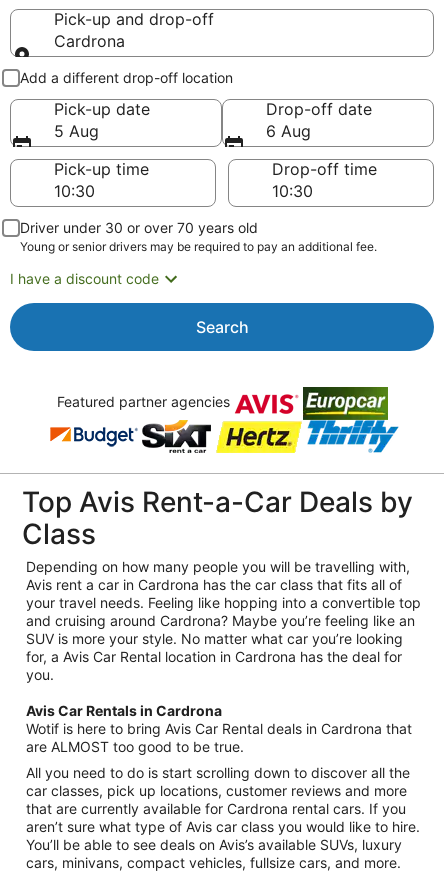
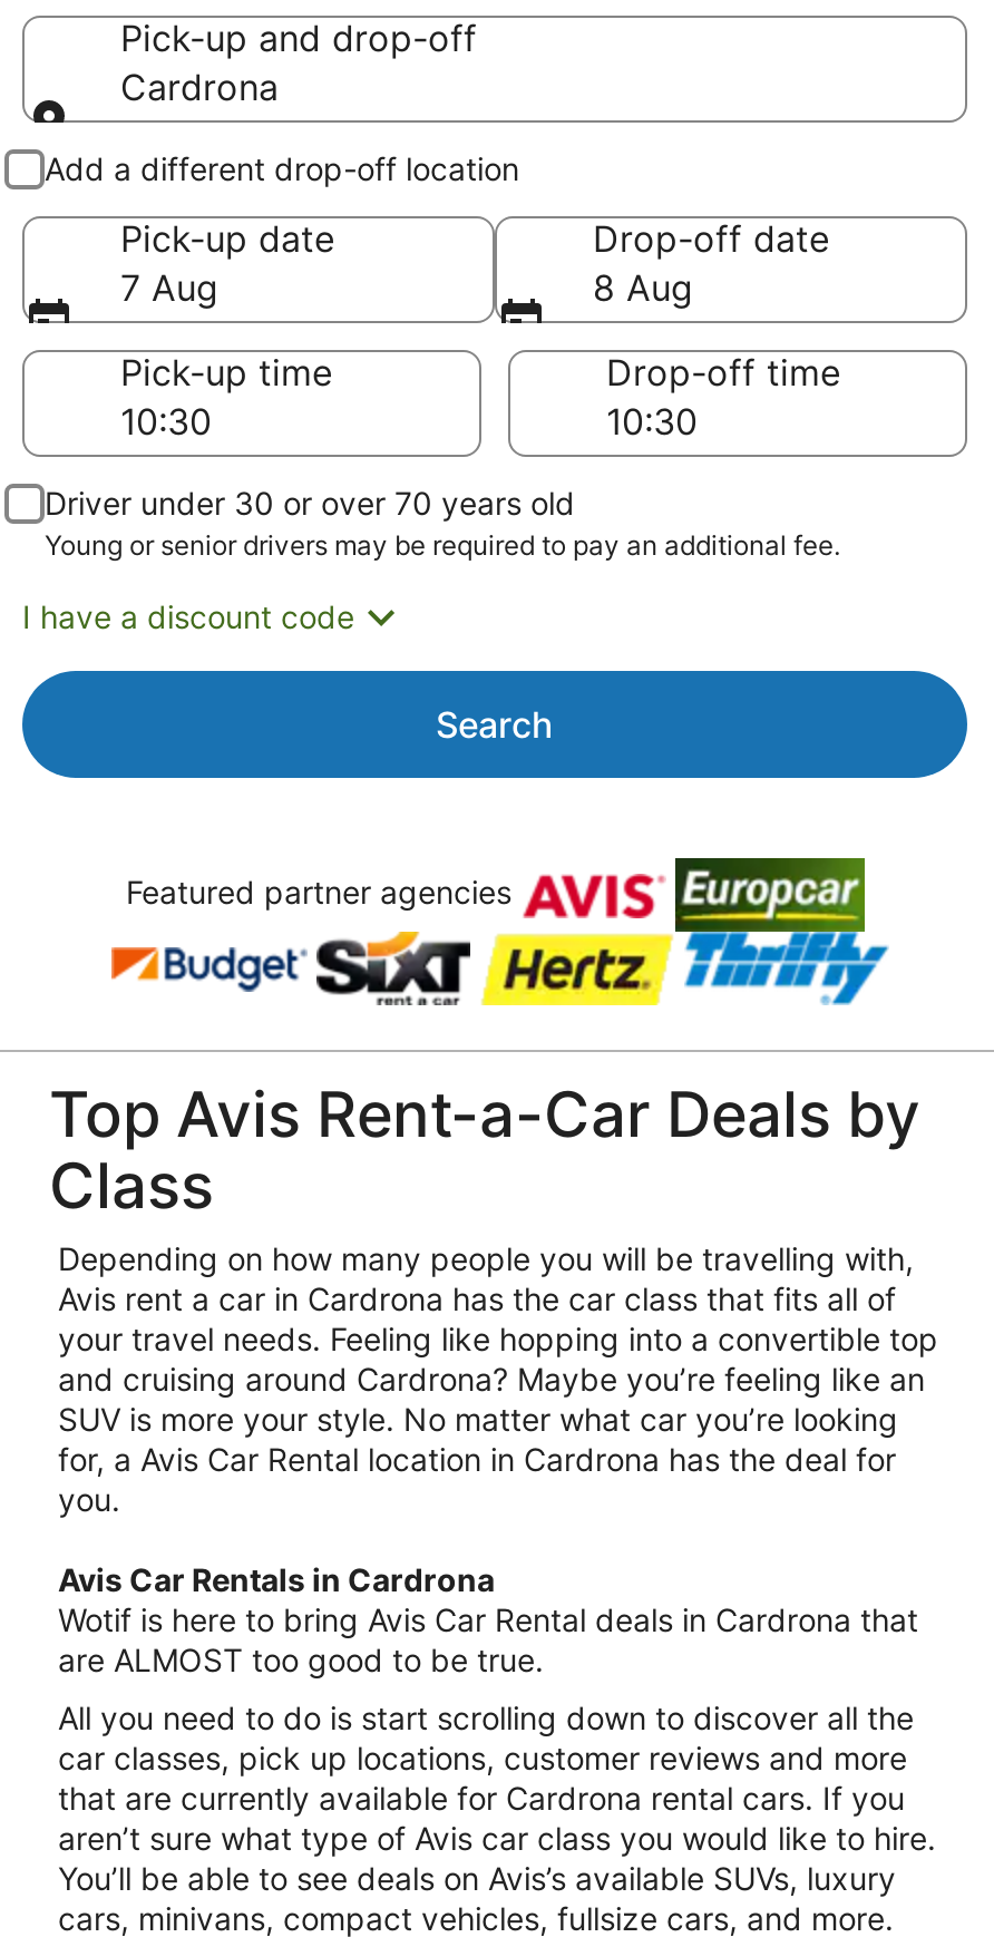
[54,121,99,141] 5 Aug -> [120,265,218,310] 7 Aug
[266,121,311,141] 6 Aug -> [593,265,693,310] 8 Aug

